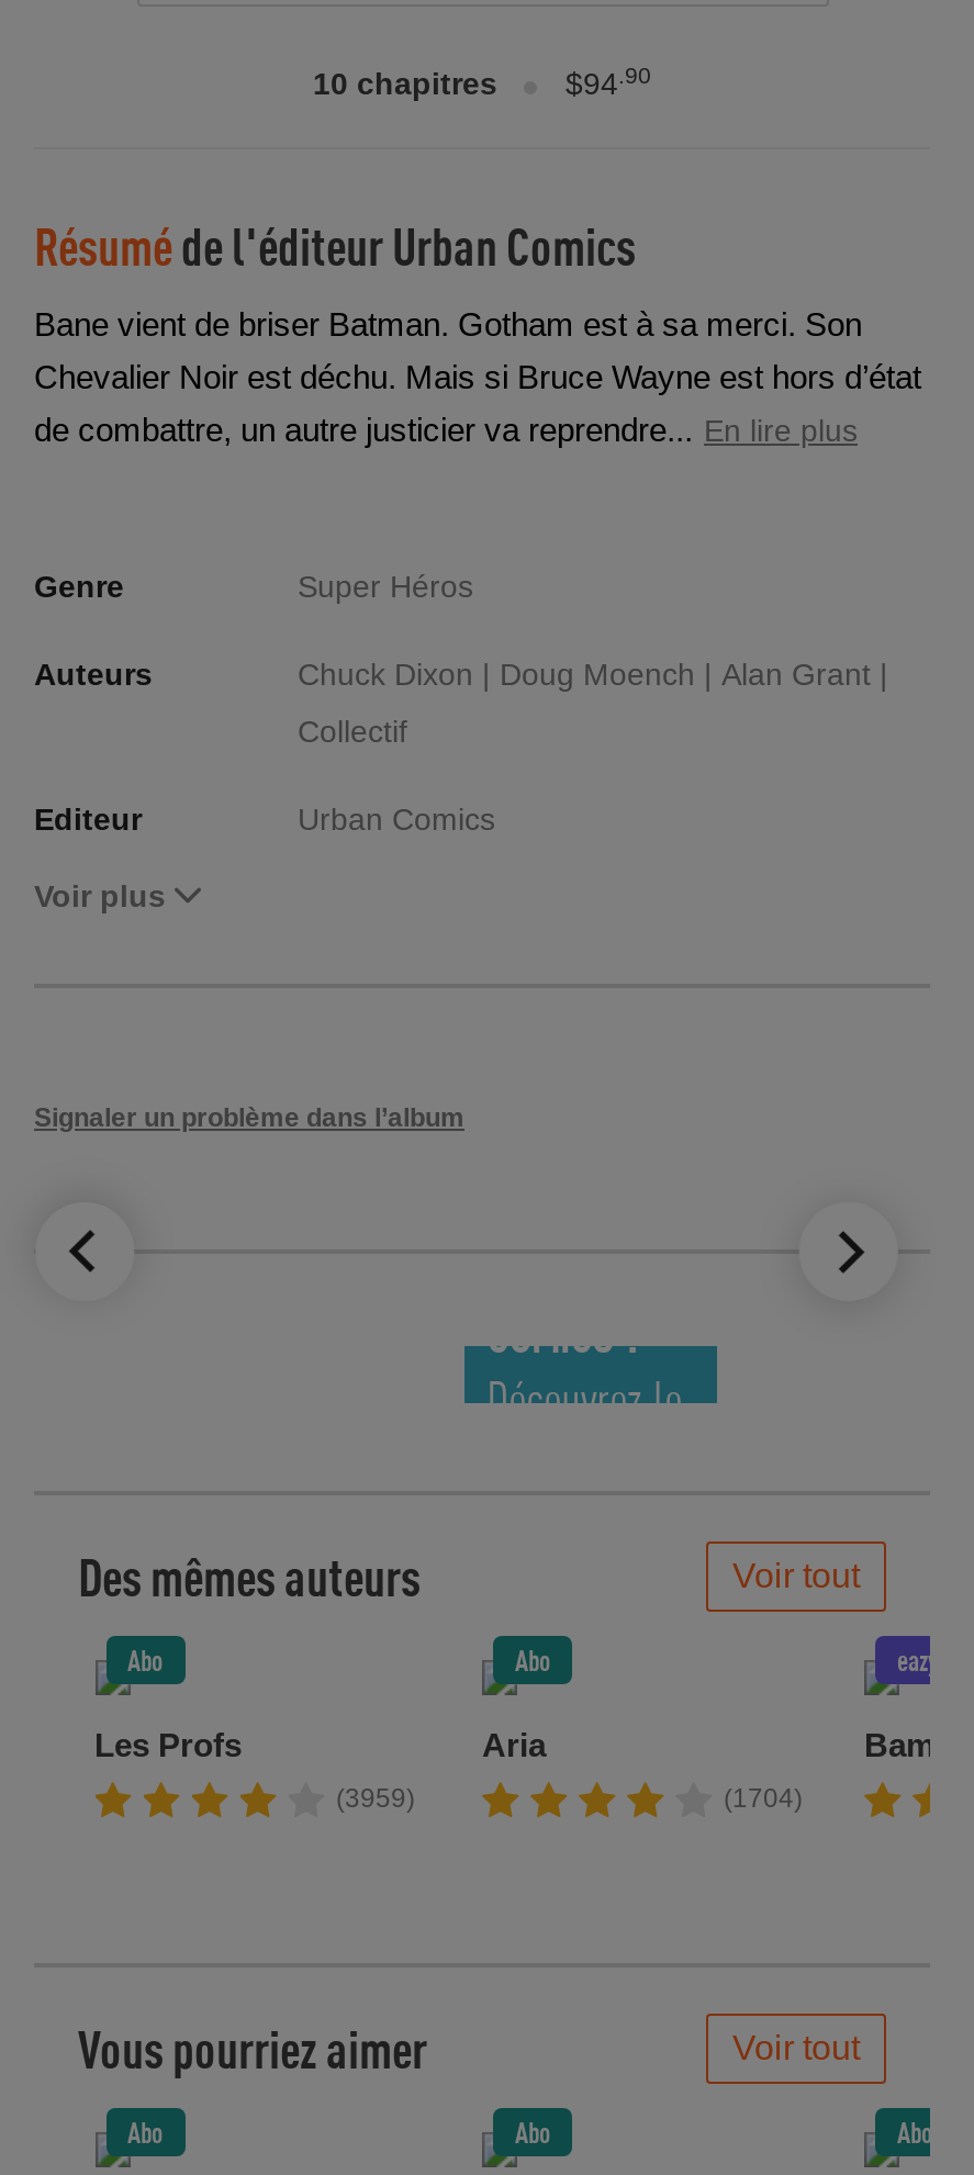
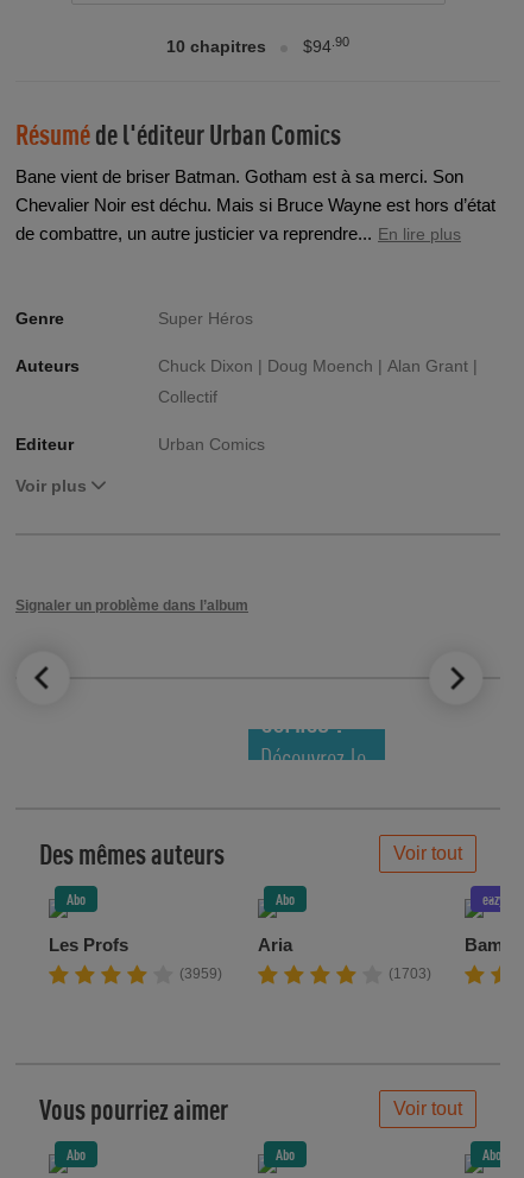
[724,1783,803,1814] (1704) -> [389,965,431,982] (1703)

